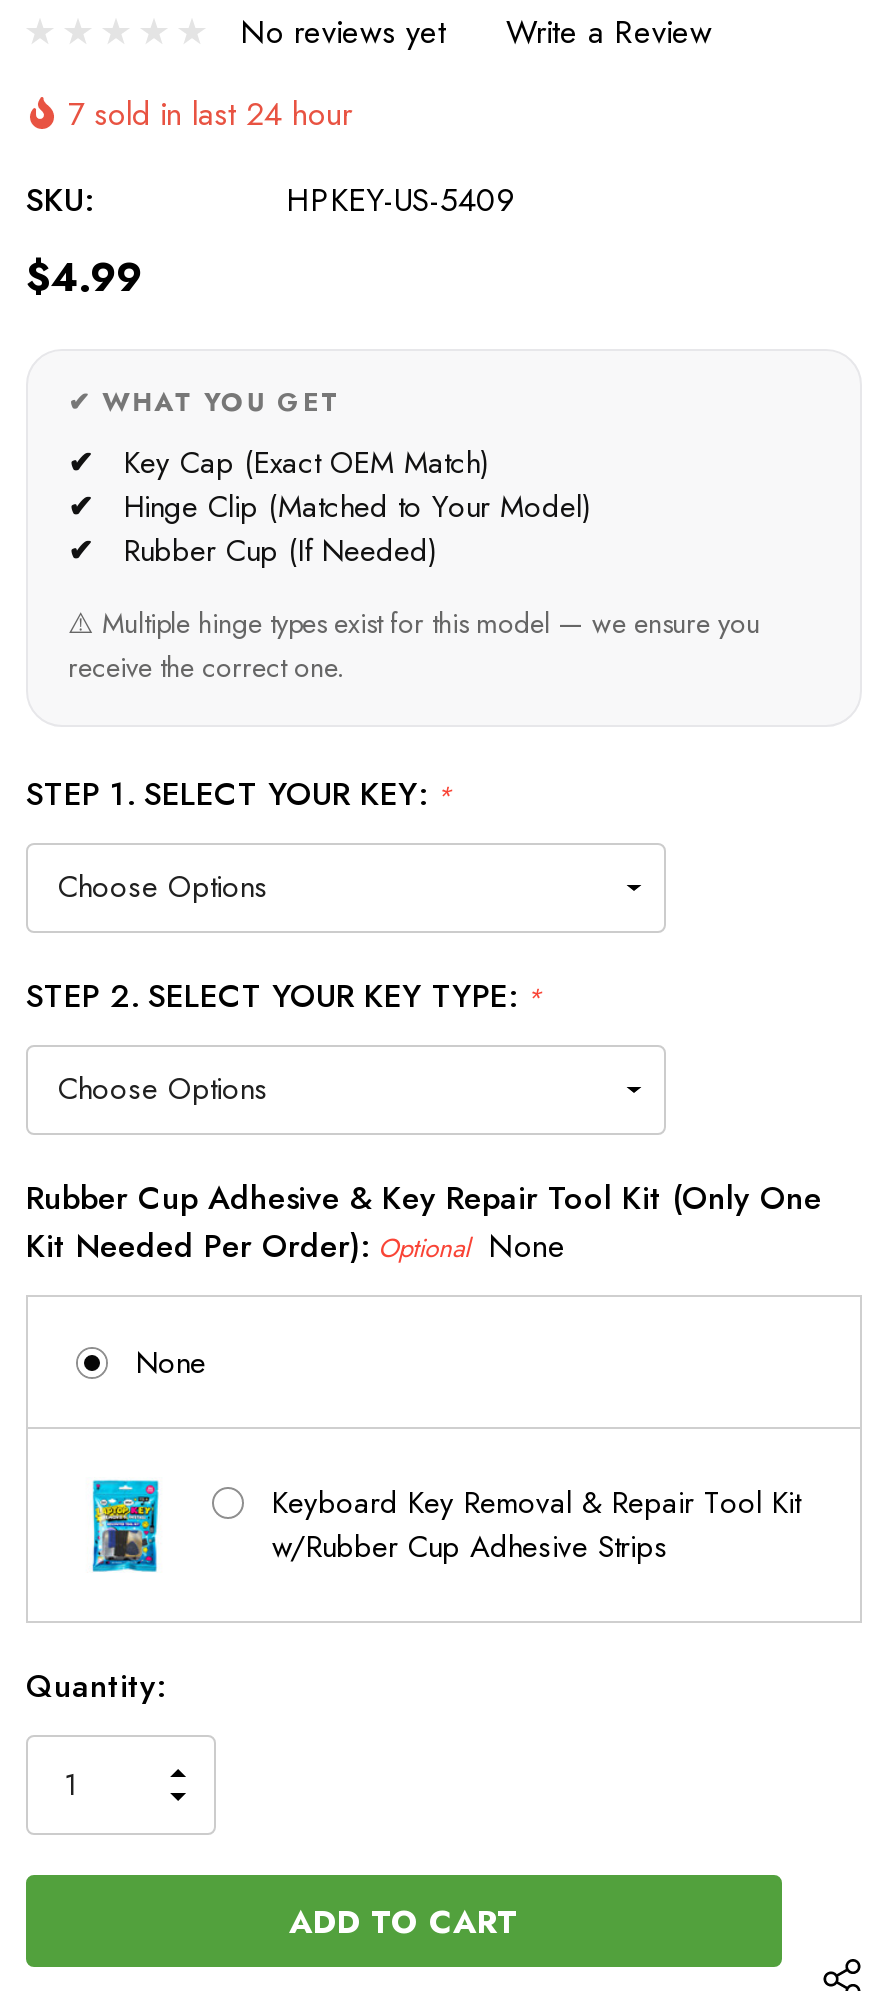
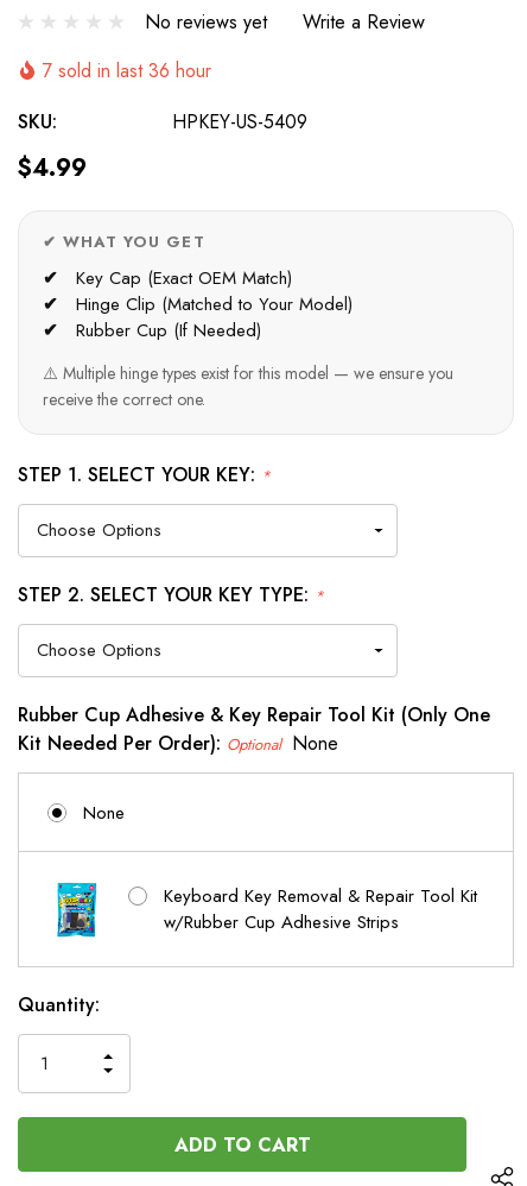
[68,91,352,137] 7 sold in last 24 hour -> [43,57,211,84] 7 sold in last 36 hour

